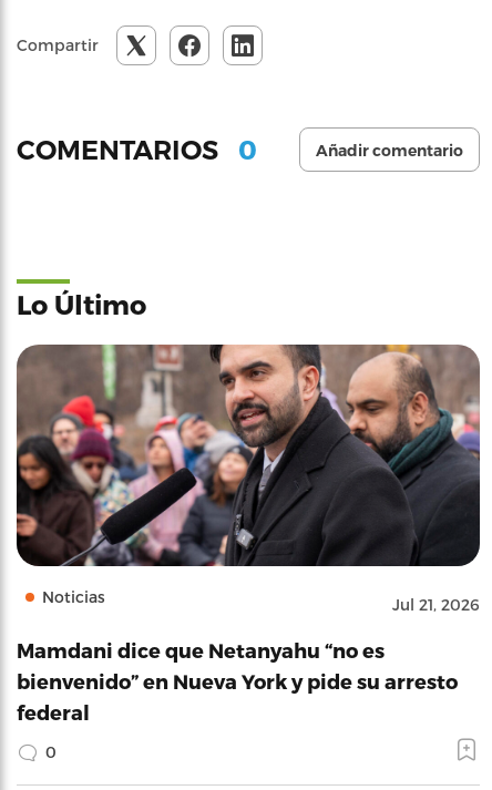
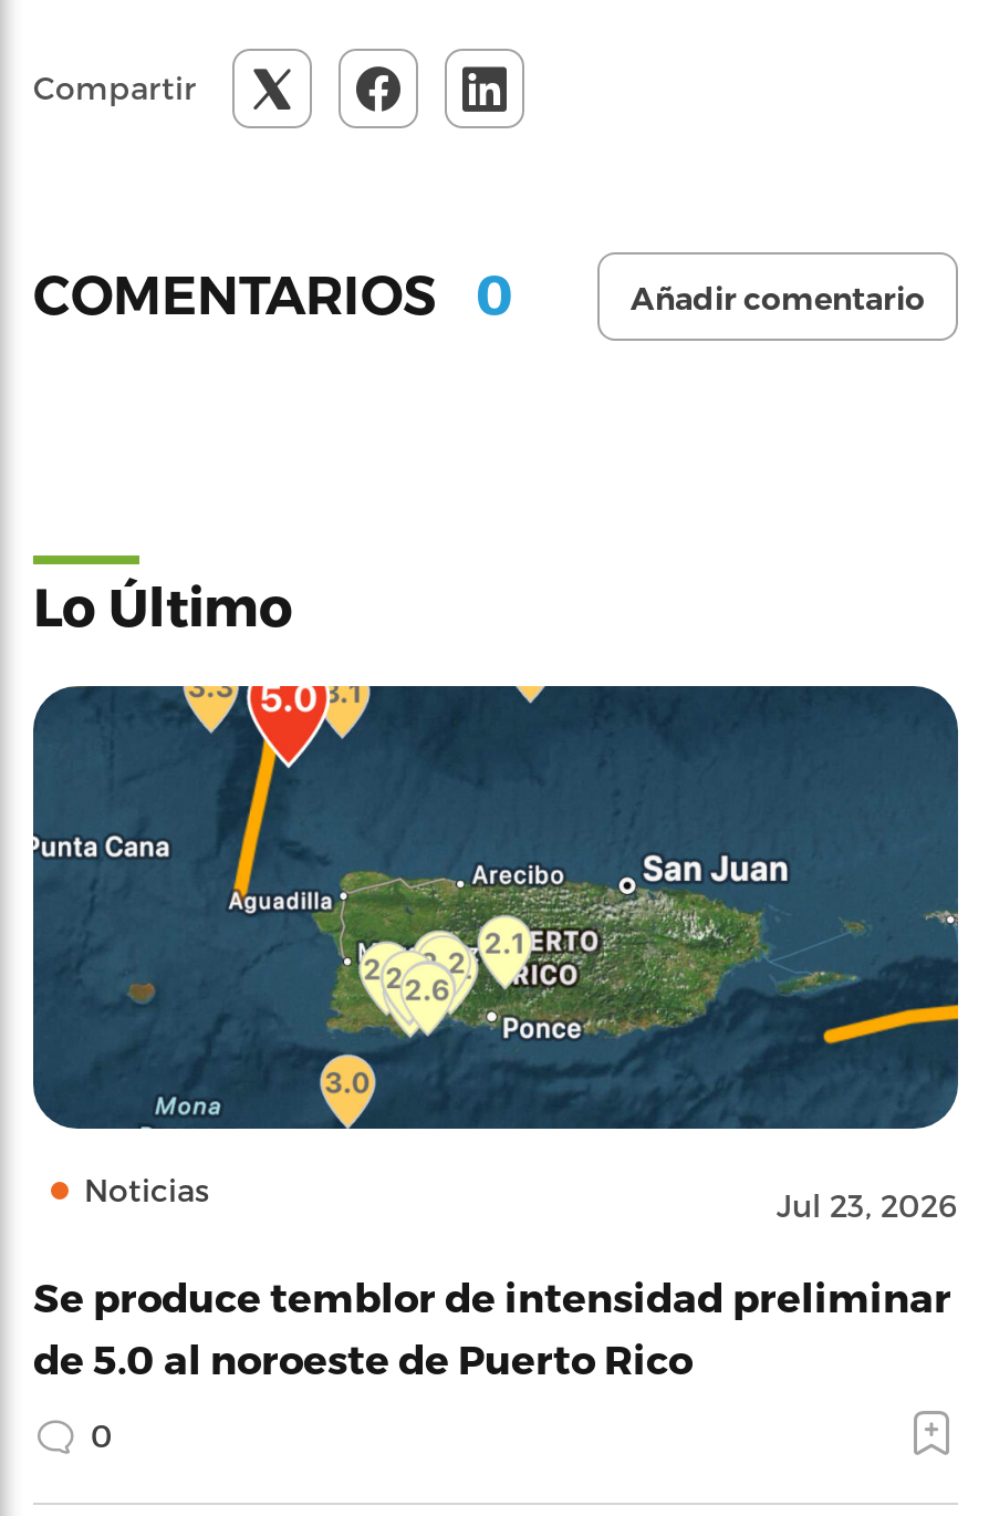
[16,343,481,614] [image] | Jul 21, 2026 -> [31,683,960,1223] [image] | Jul 23, 2026
[17,638,458,724] Mamdani dice que Netanyahu “no es | bienvenido” en Nueva York y pide su arresto | federal -> [33,1271,951,1380] Se produce temblor de intensidad preliminar | de 5.0 al noroeste de Puerto Rico

